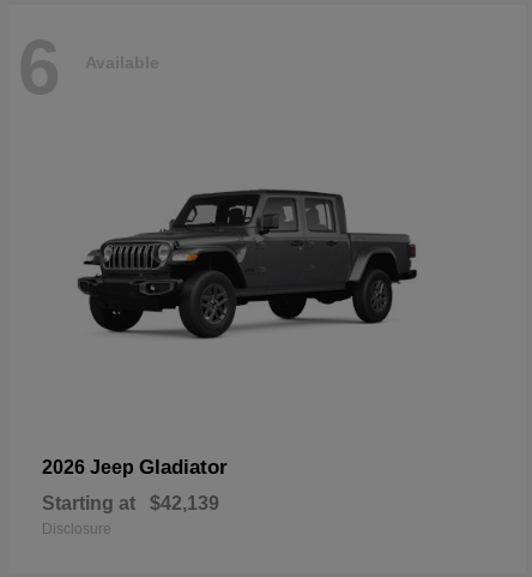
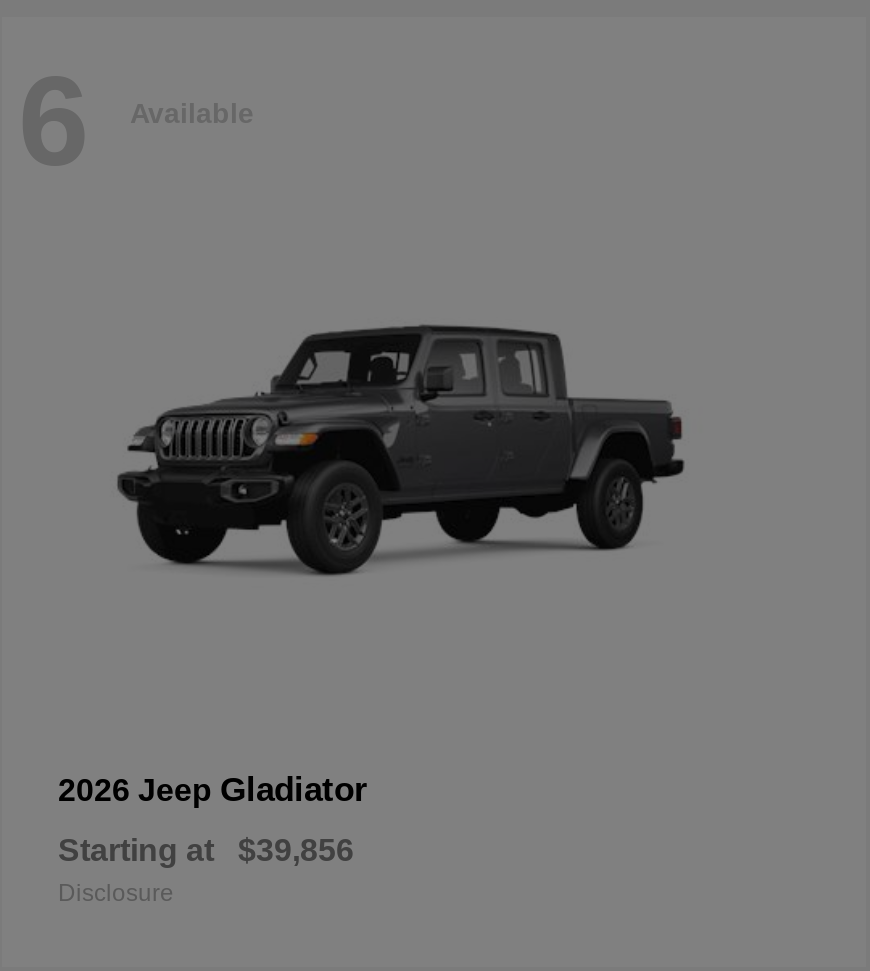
[42,493,219,514] Starting at $42,139 -> [58,832,354,866] Starting at $39,856

